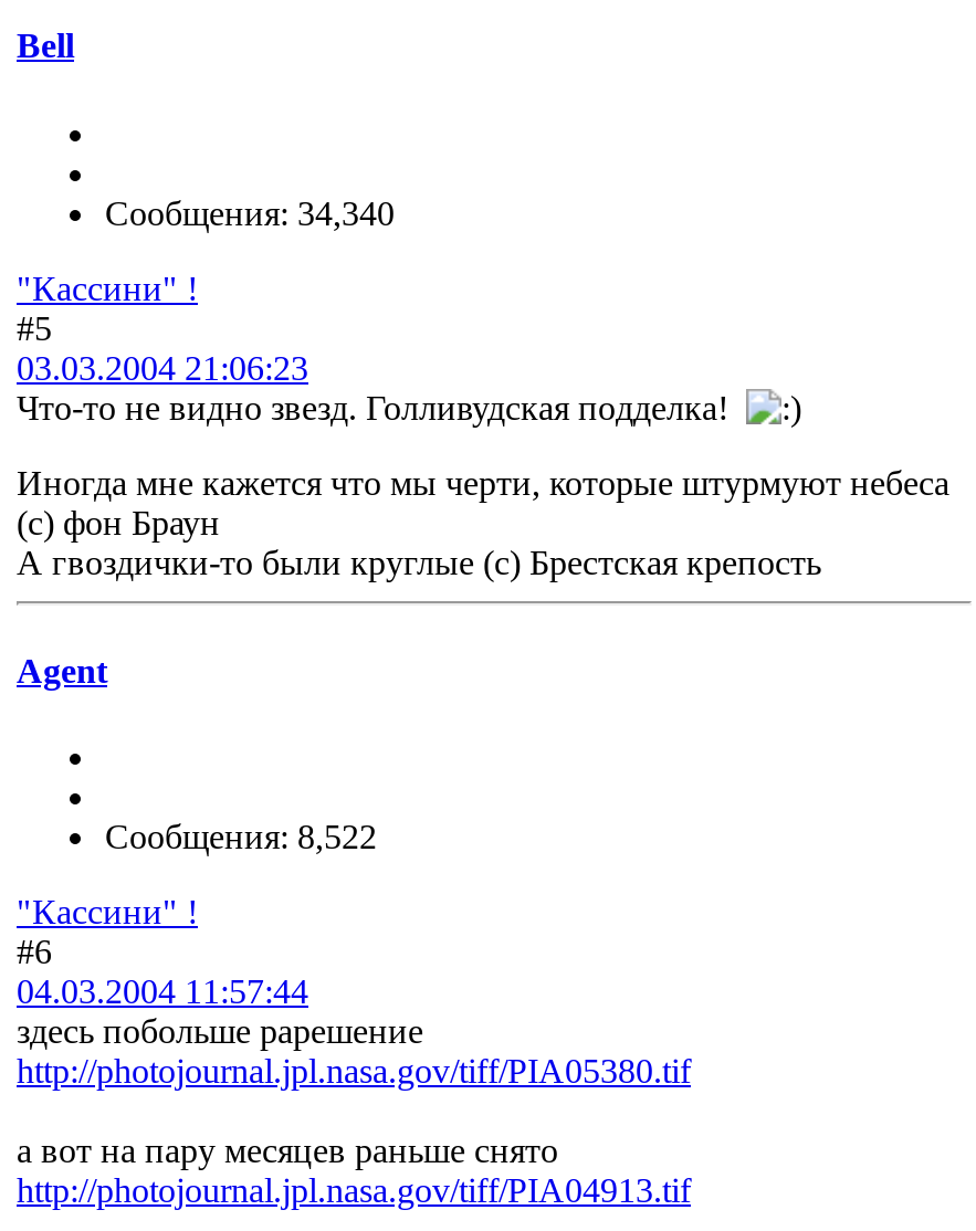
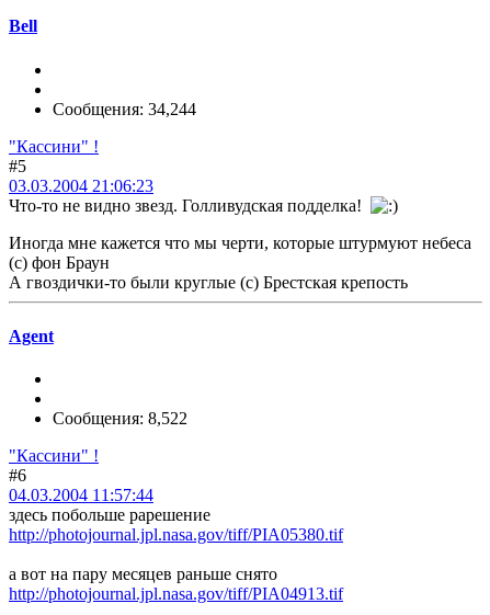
[105,194,395,231] Сообщения: 34,340 -> [53,99,196,118] Сообщения: 34,244

